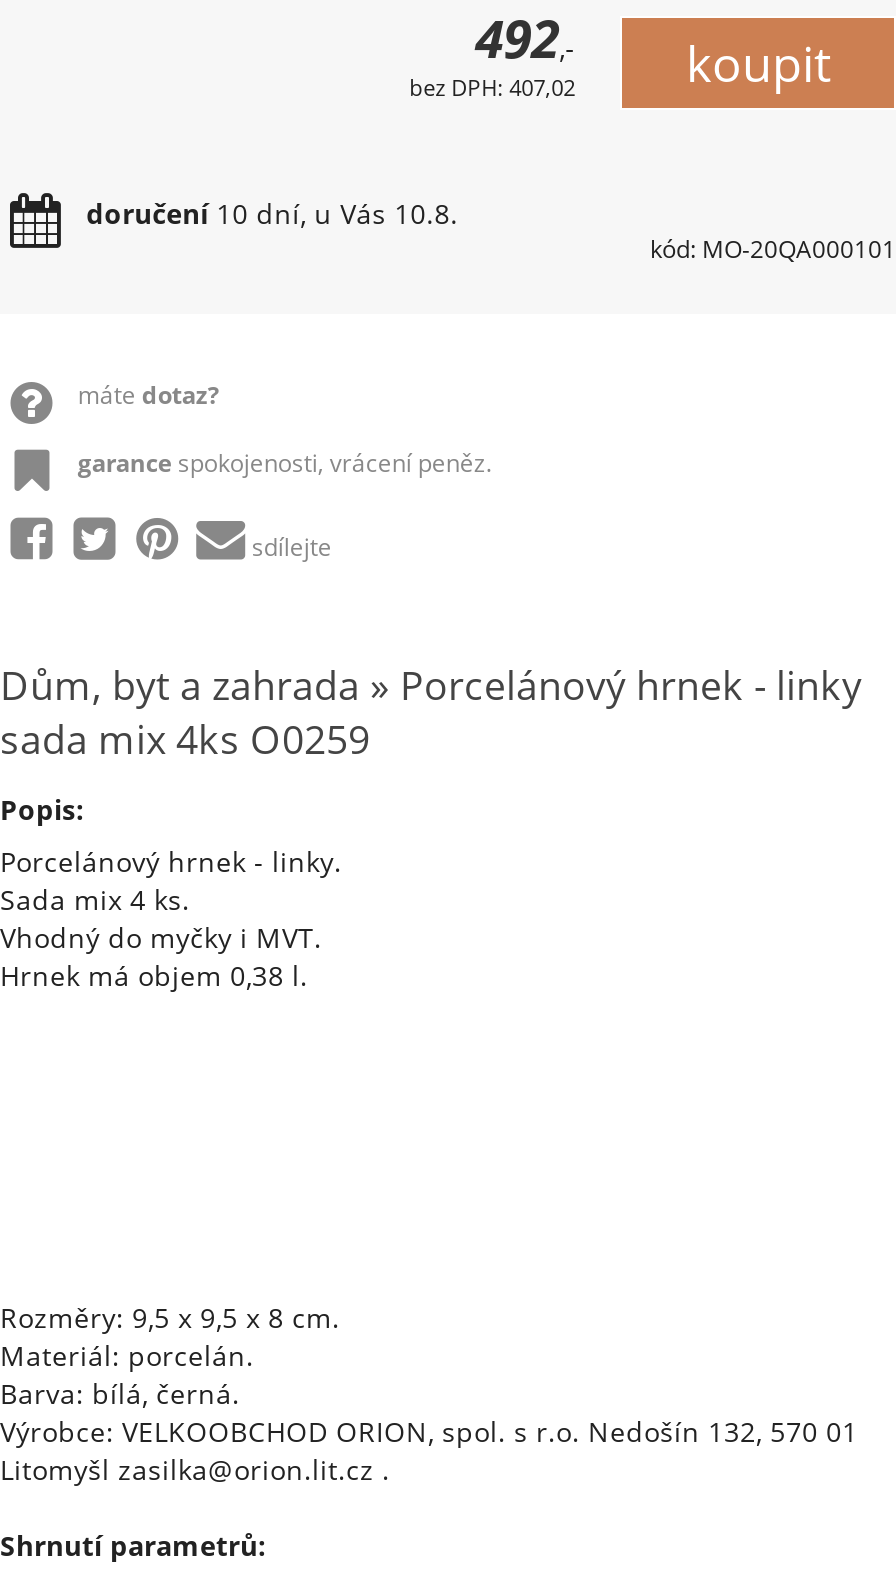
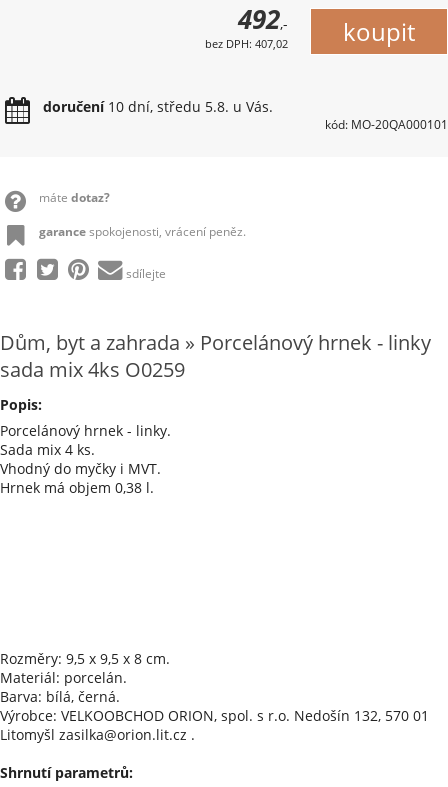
[86,194,458,232] doručení 10 dní, u Vás 10.8. -> [43,97,273,116] doručení 10 dní, středu 5.8. u Vás.

